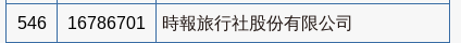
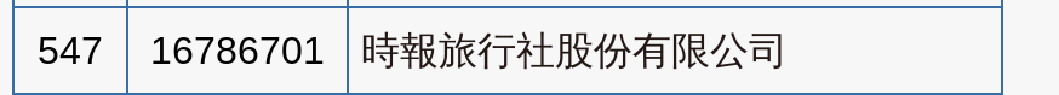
[17,14,353,32] 546 16786701 時報旅行社股份有限公司 -> [38,30,788,71] 547 16786701 時報旅行社股份有限公司

